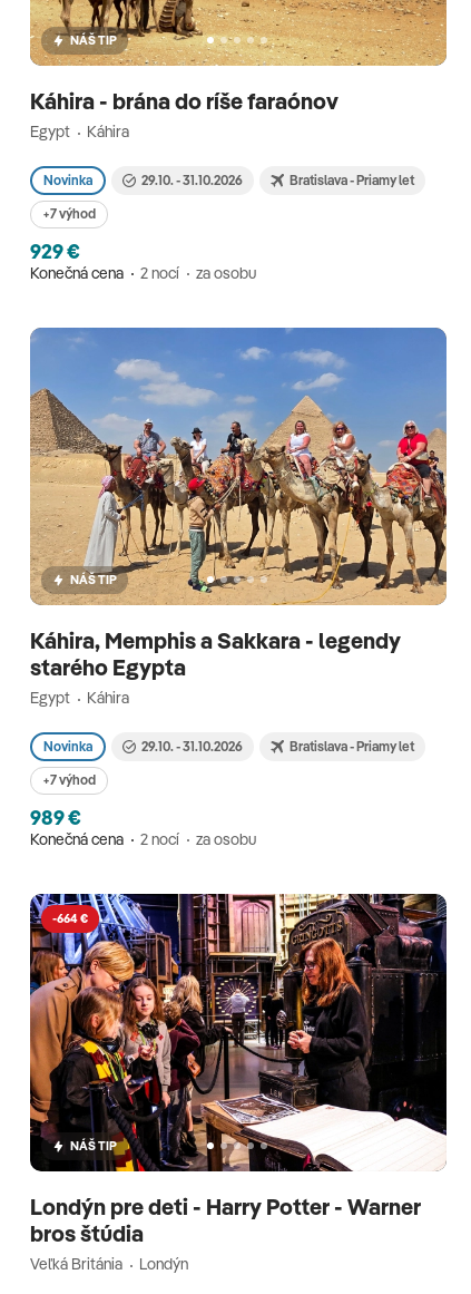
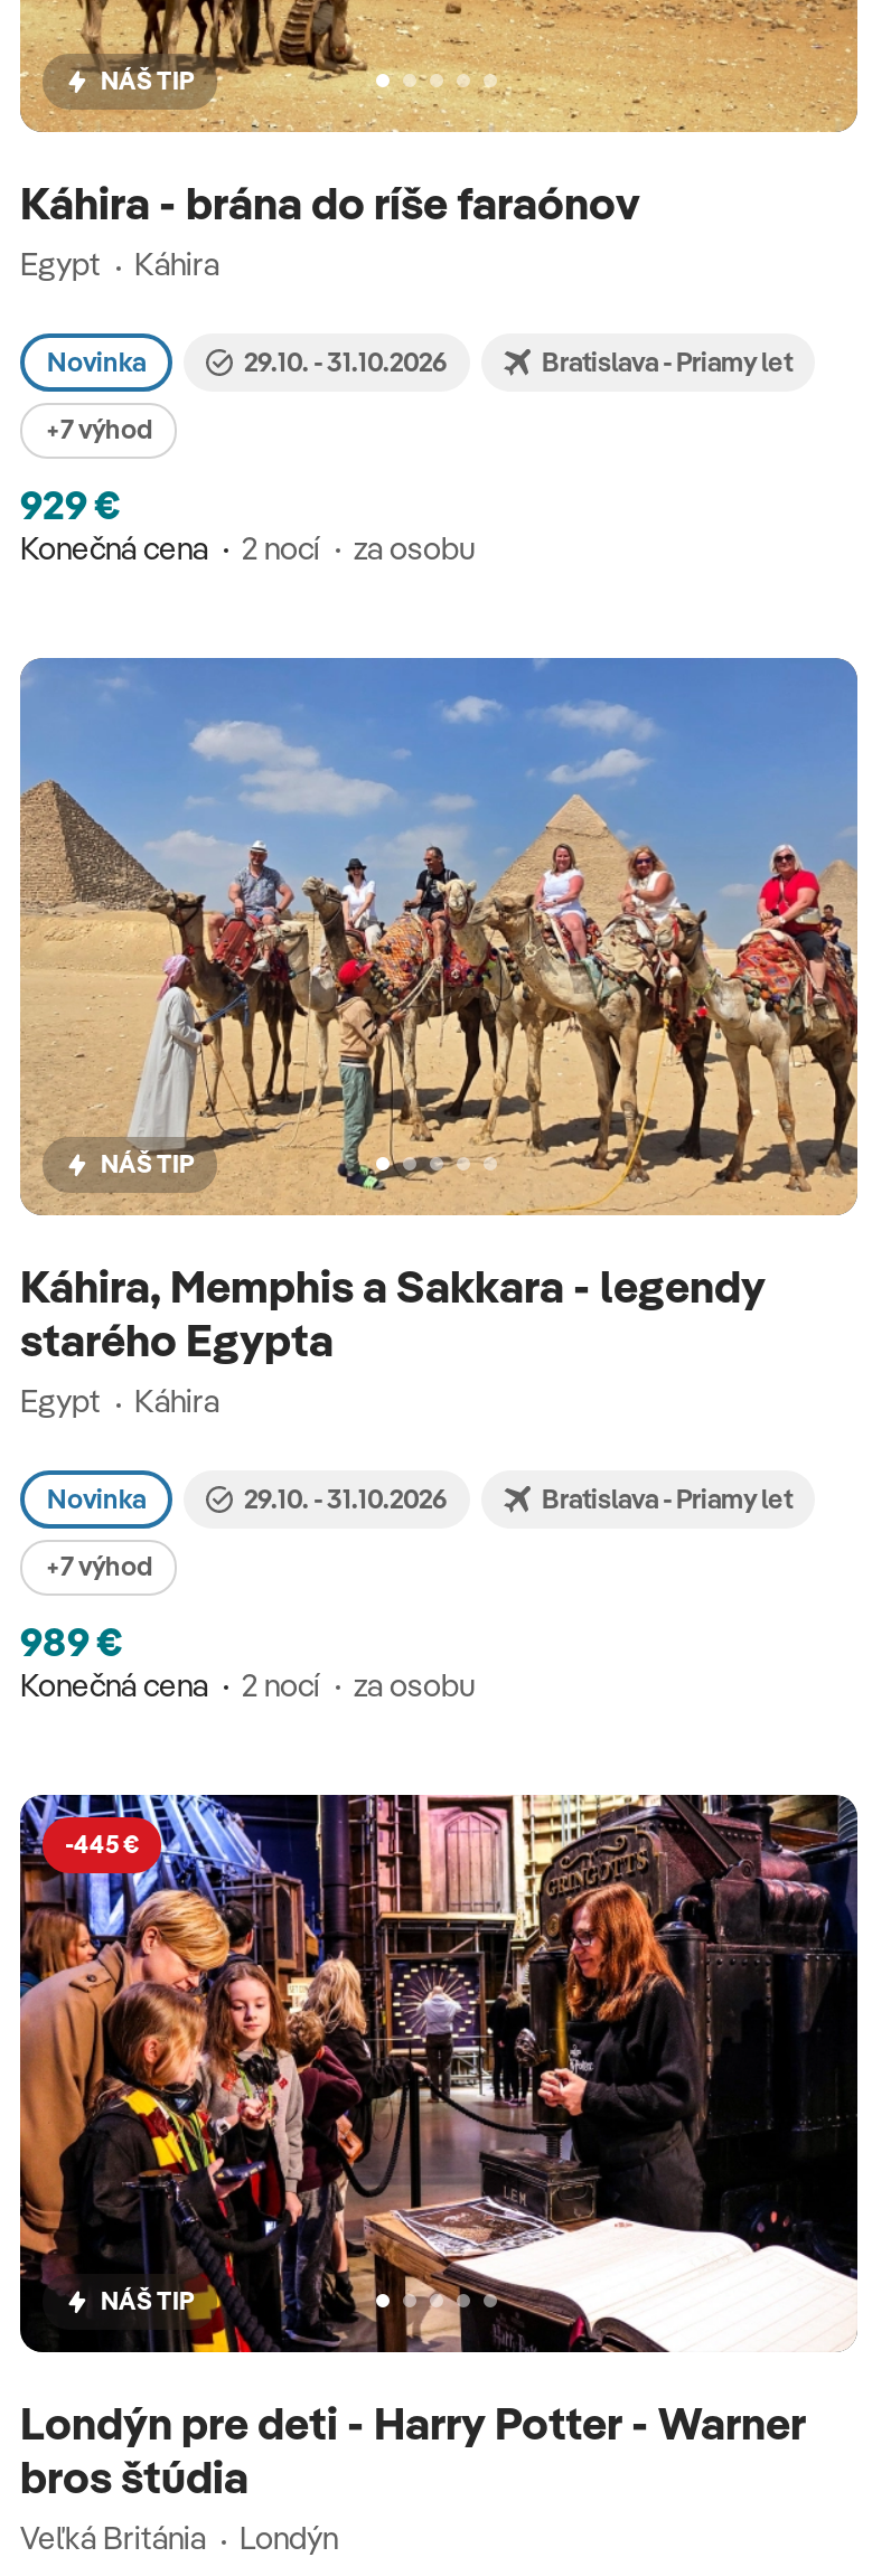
[52,910,88,926] -664 € -> [65,1828,139,1859] -445 €

